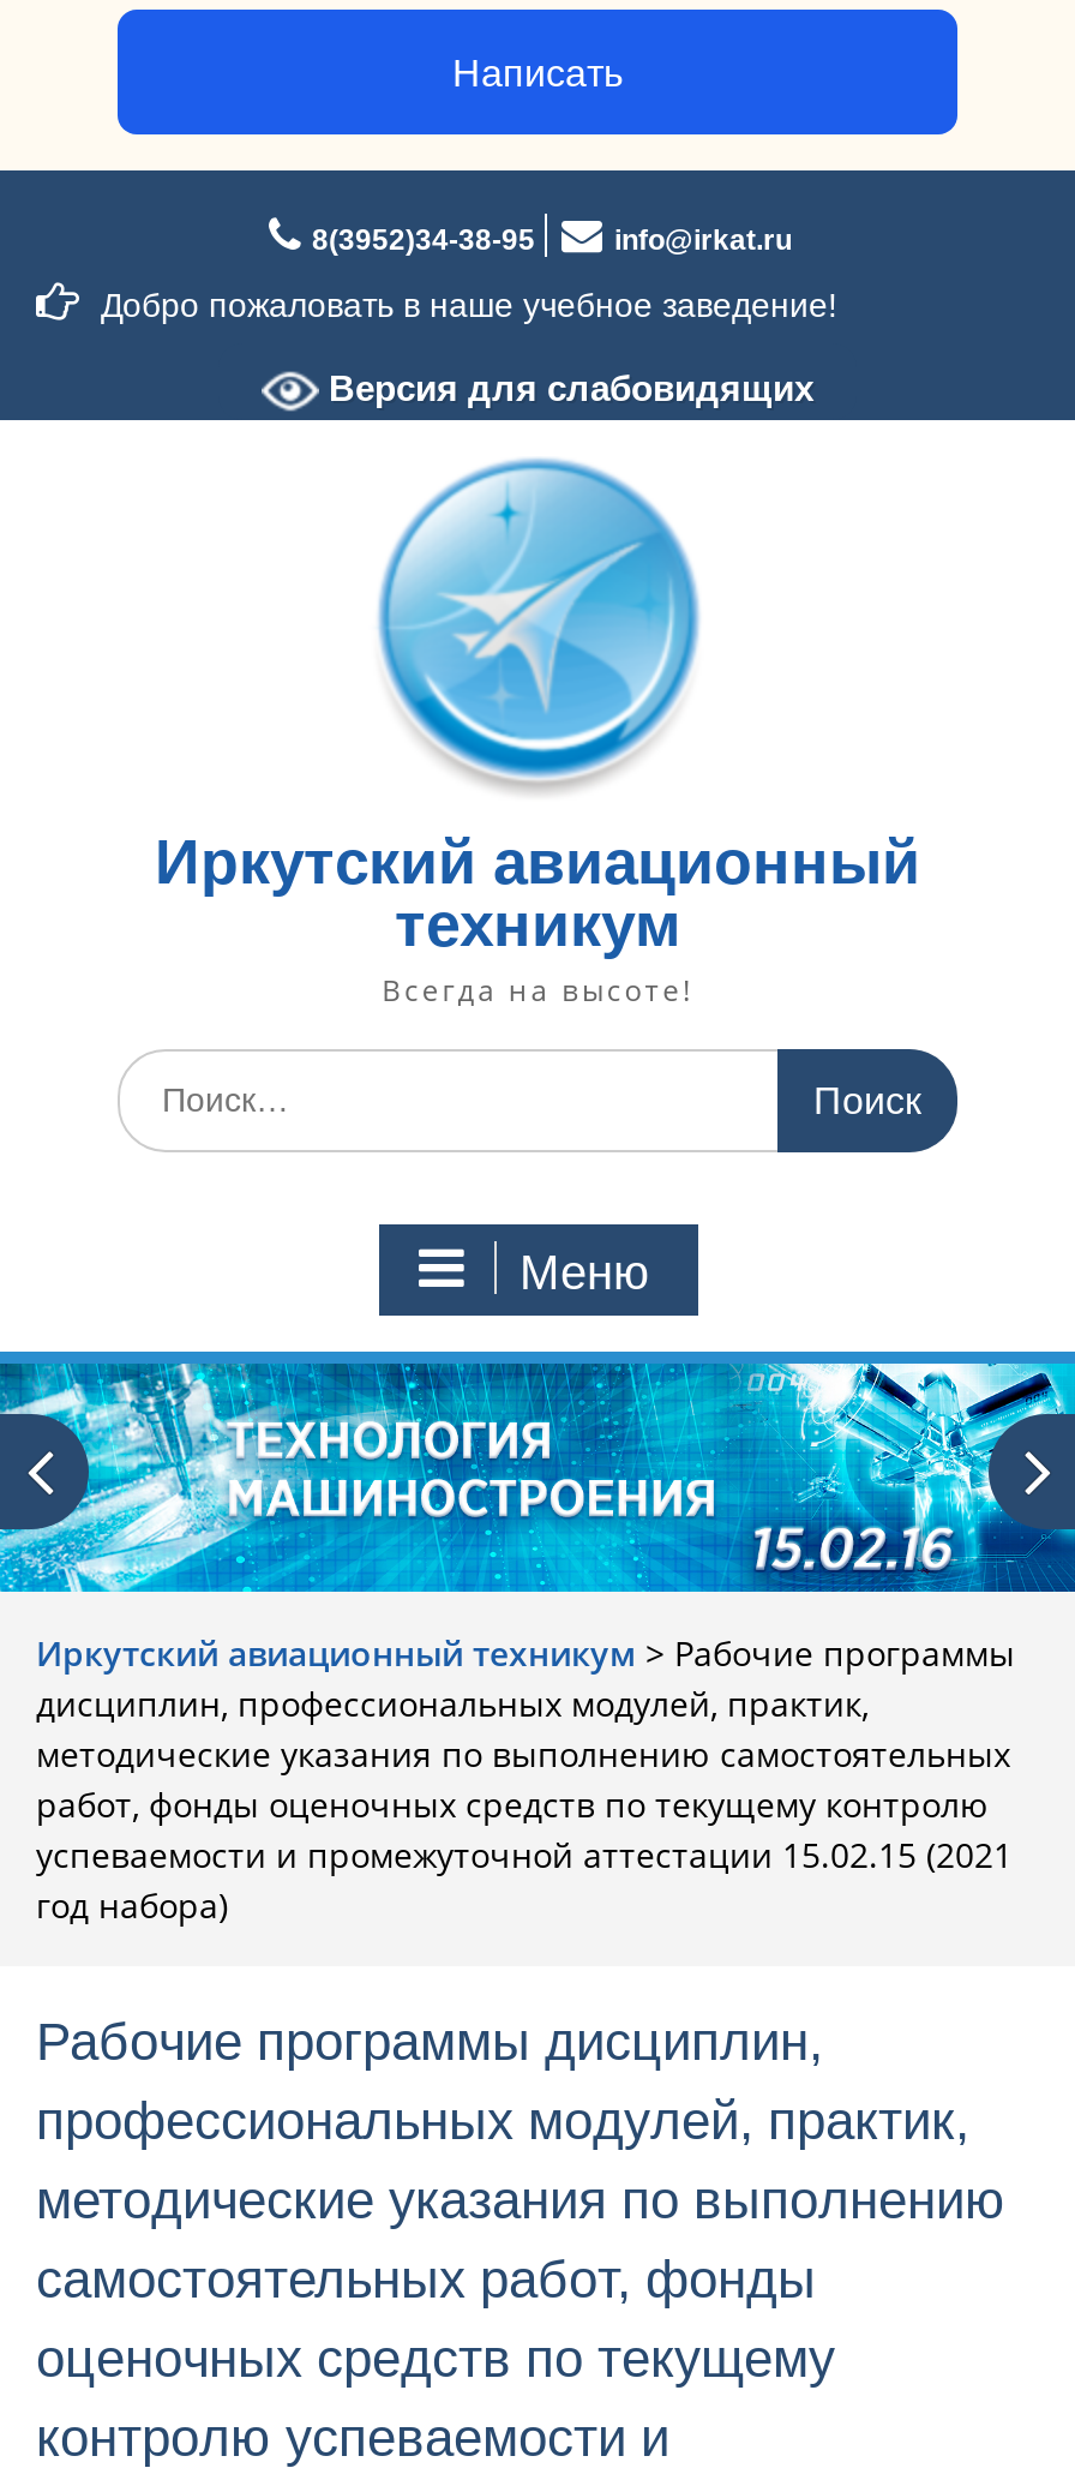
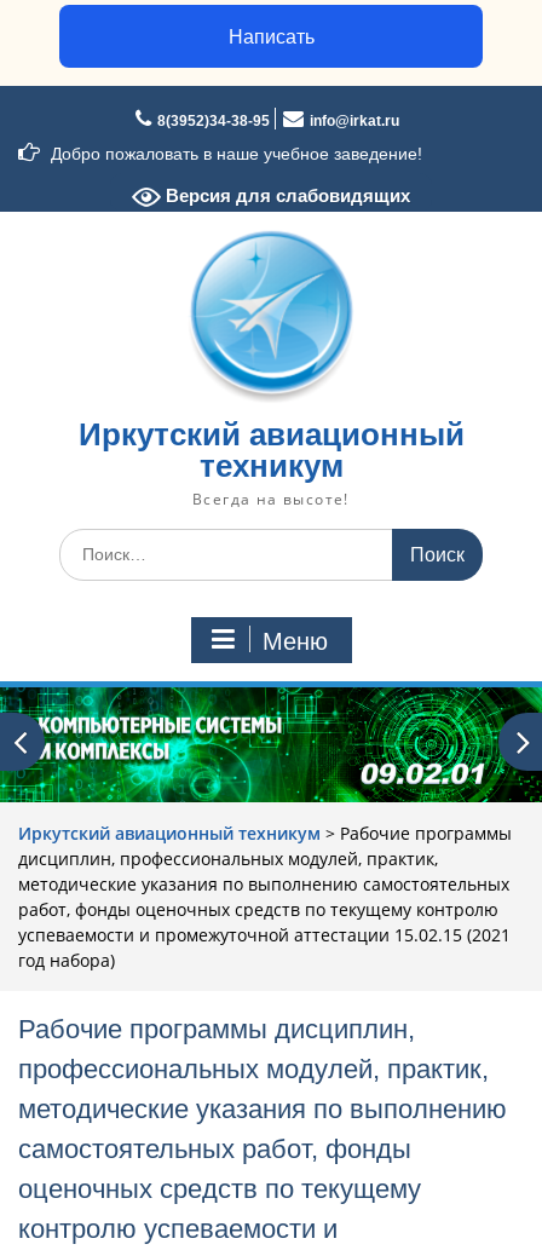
[7,1361,1068,1594] [image] -> [4,686,538,803] [image]

